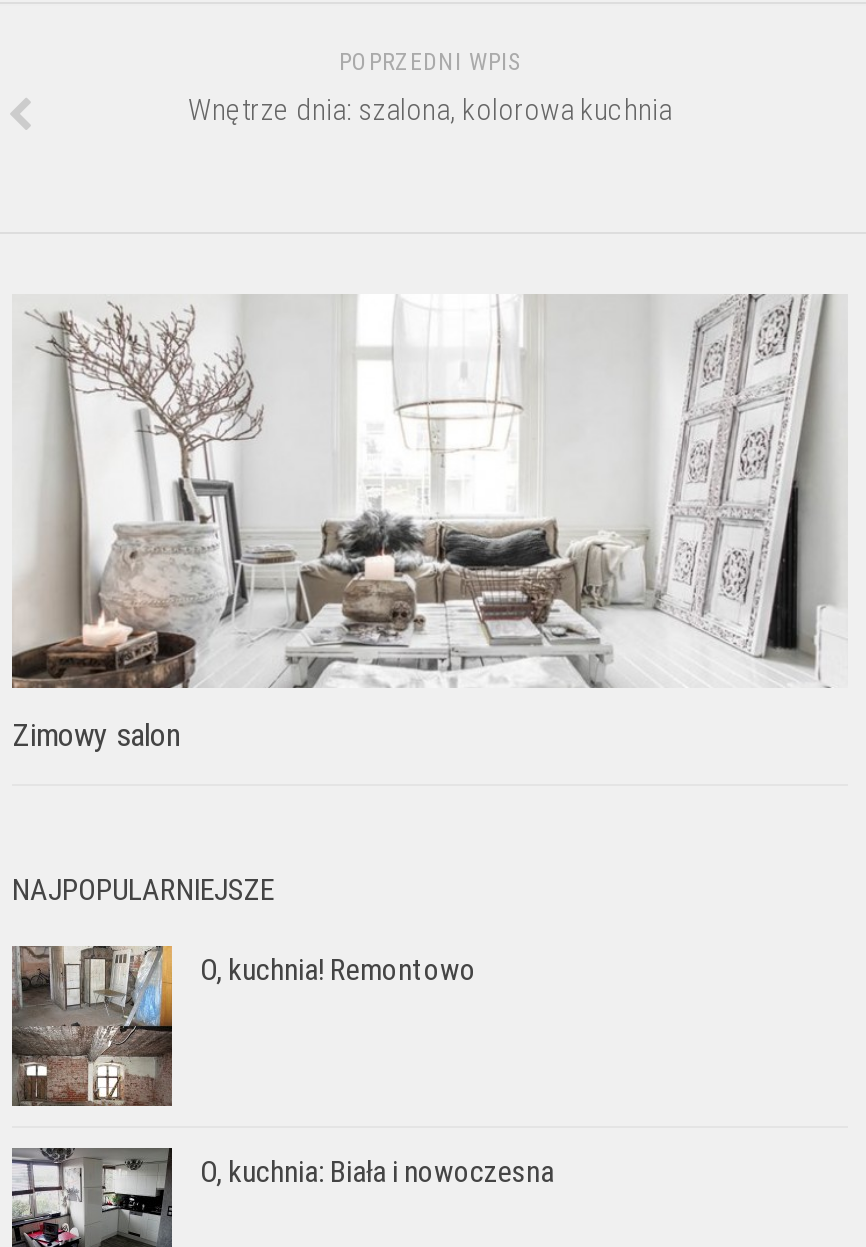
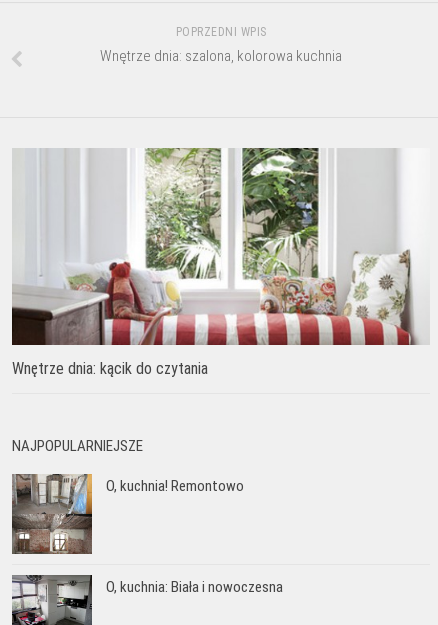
[10,292,844,754] [image] | Zimowy salon -> [11,147,427,378] [image] | Wnętrze dnia: kącik do czytania

